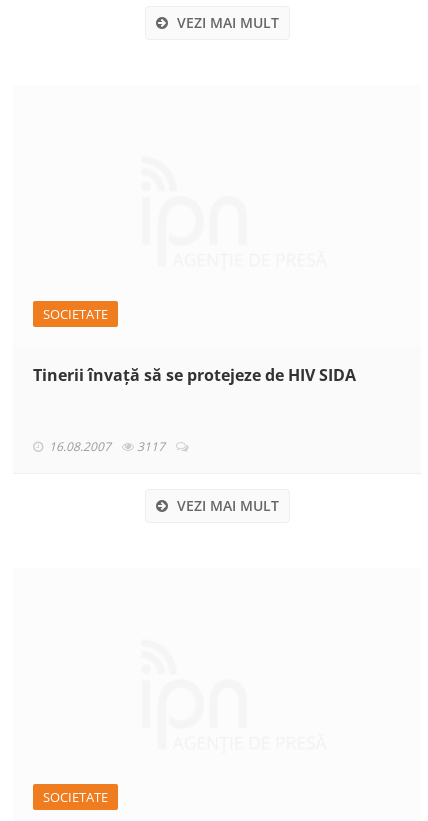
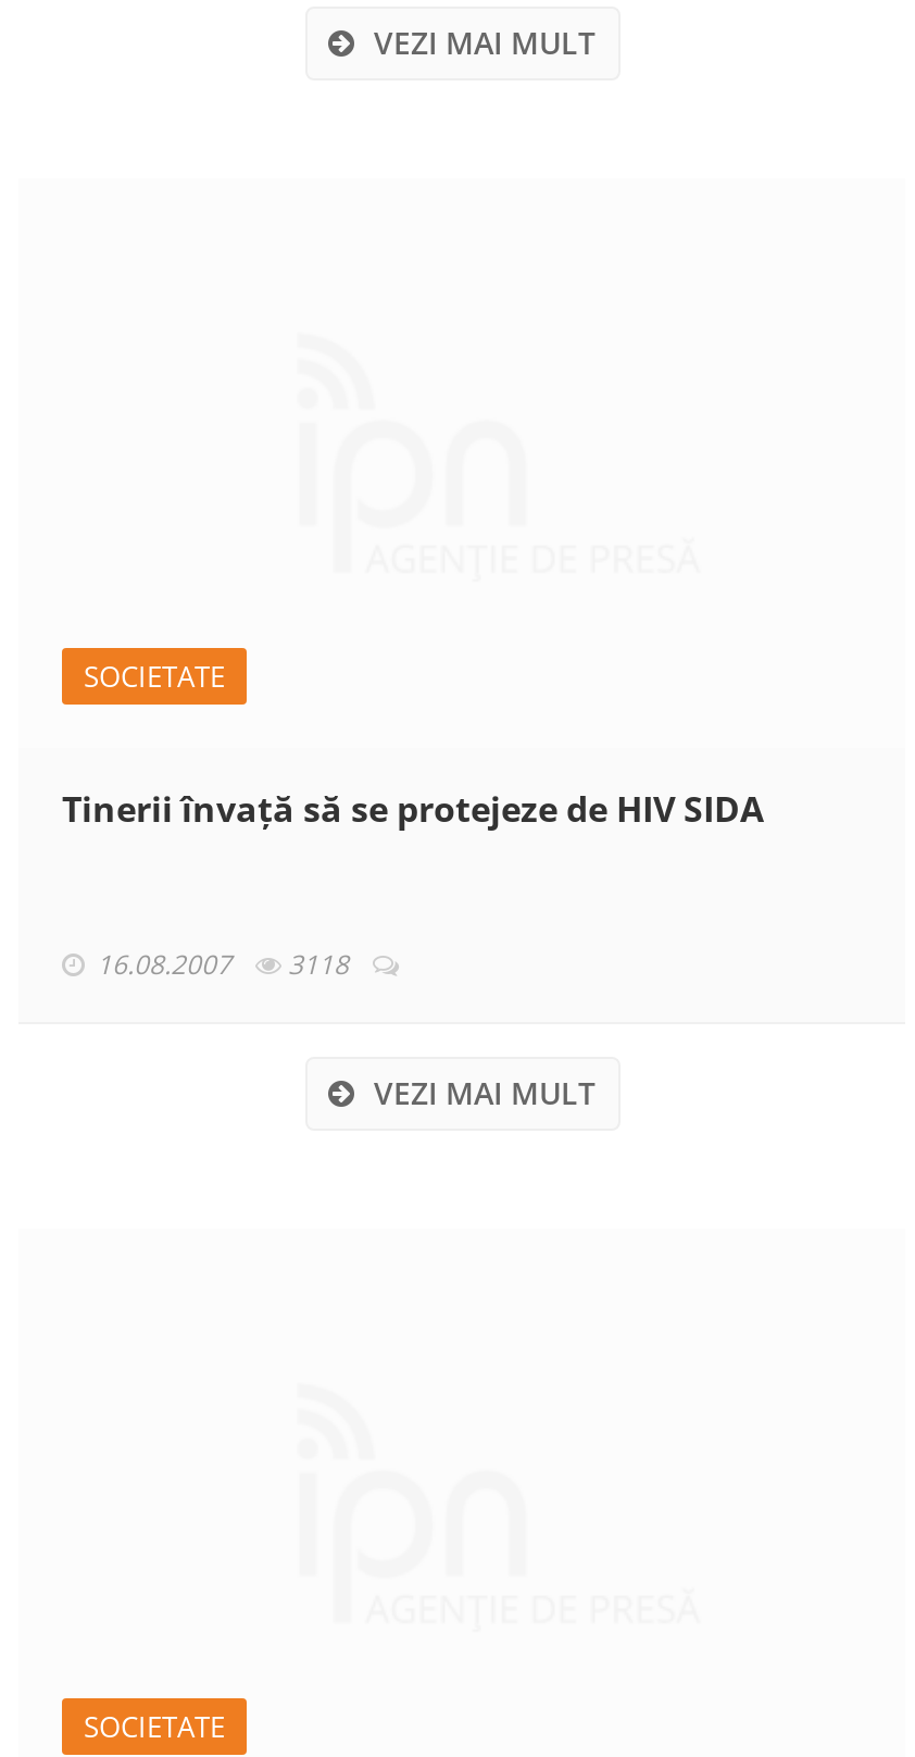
[46,438,165,455] 16.08.2007 3117 -> [90,946,349,983] 16.08.2007 3118

